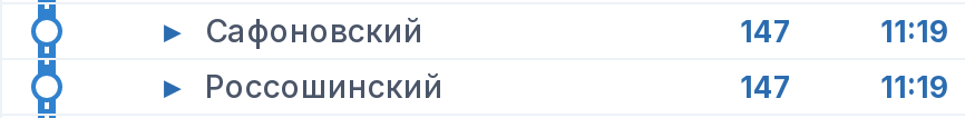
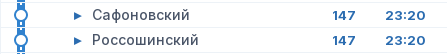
[880,13,949,49] 11:19 -> [385,7,426,23] 23:20
[880,69,949,105] 11:19 -> [385,32,426,48] 23:20

